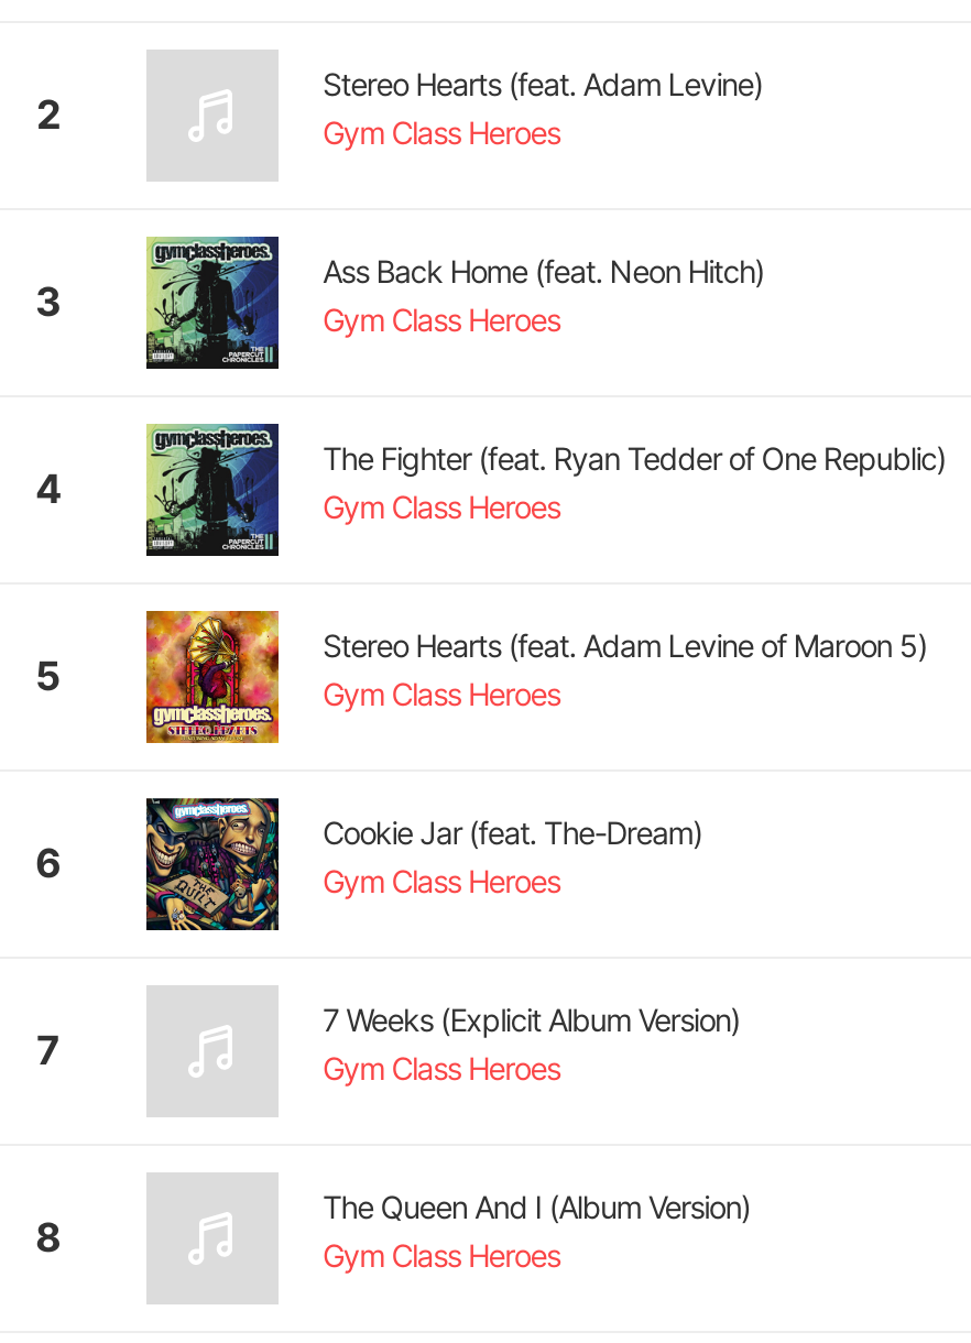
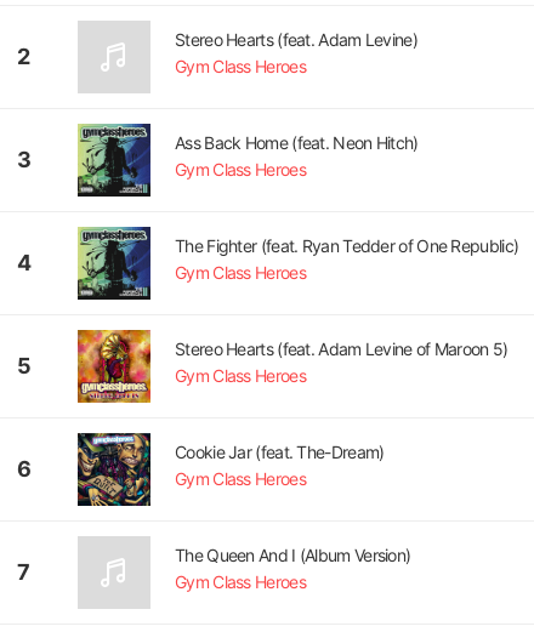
[323,1001,740,1087] 7 Weeks (Explicit Album Version) | Gym Class Heroes -> none
[35,1214,59,1260] 8 -> none

